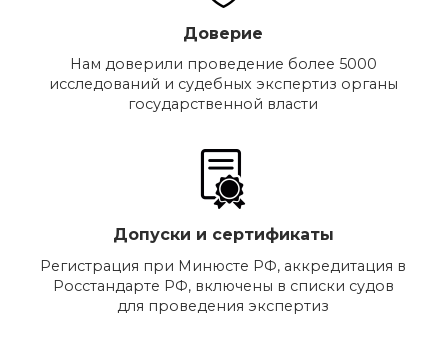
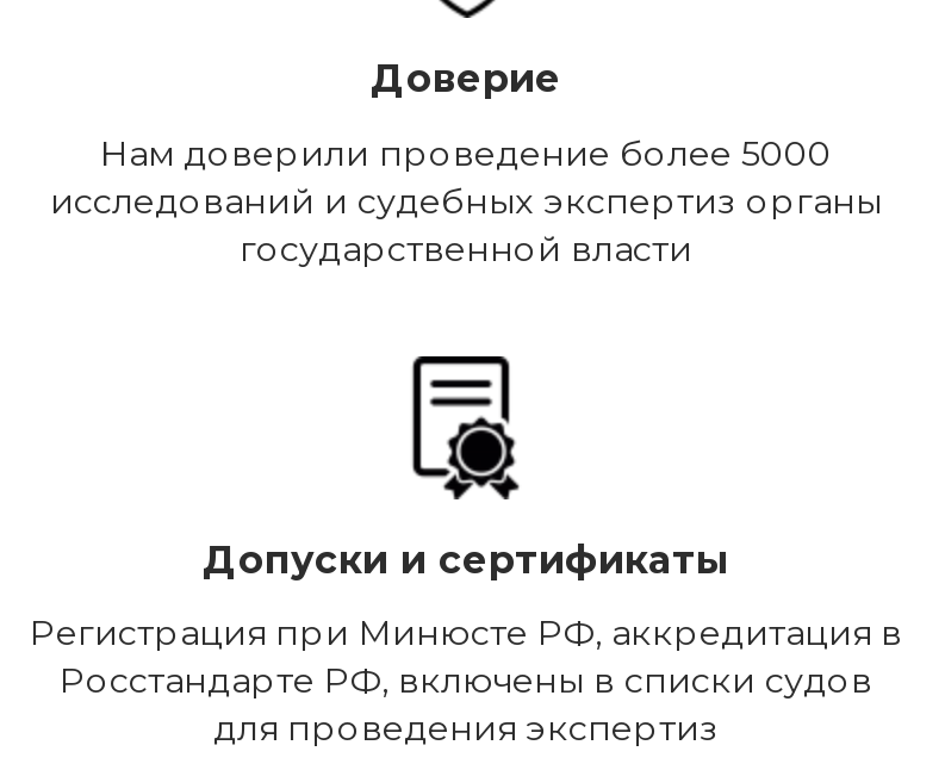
[201,148,238,181] [image] -> [414,353,514,441] [image]

